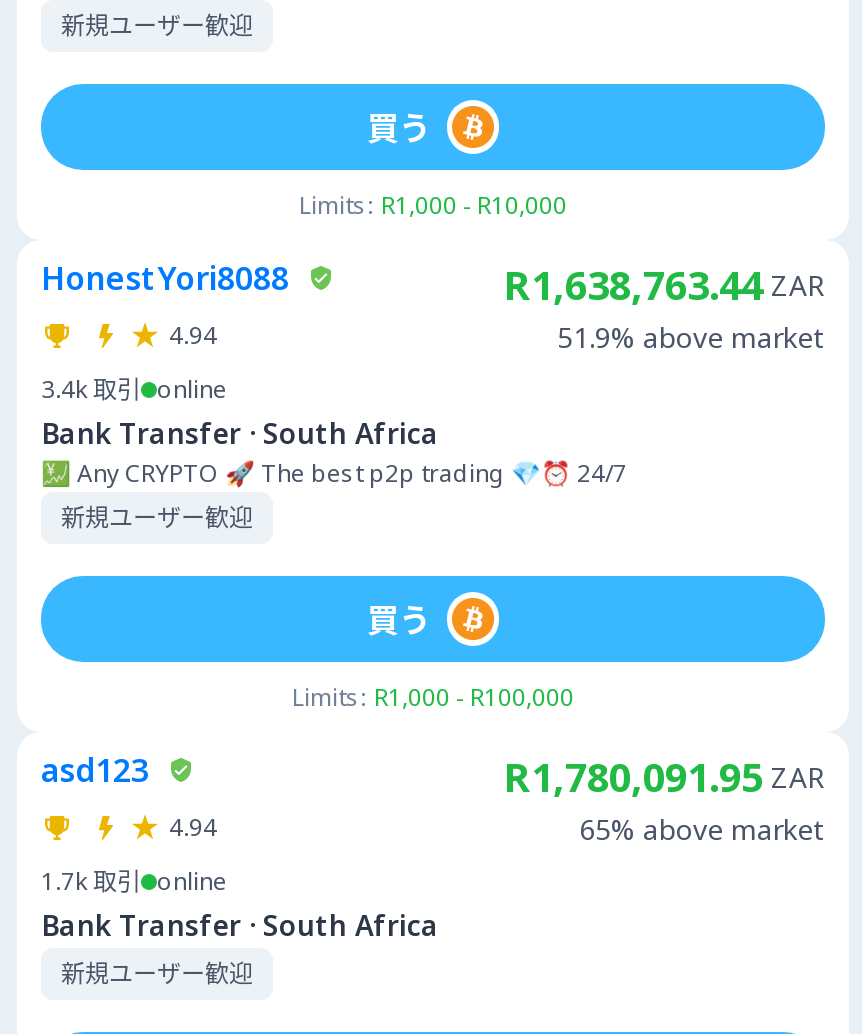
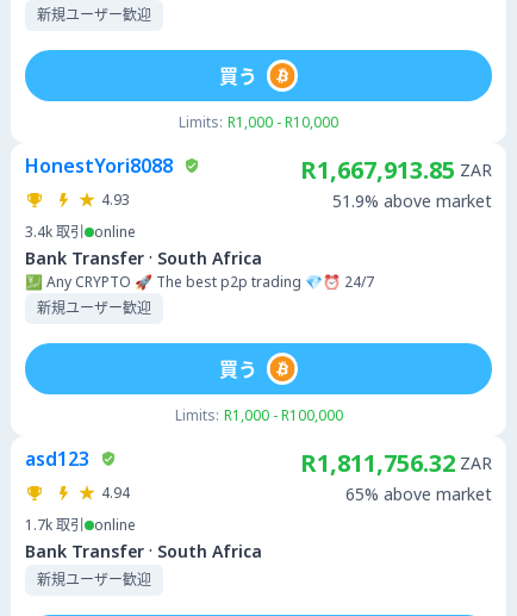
[503,258,825,312] R1,638,763.44 ZAR -> [300,154,492,186] R1,667,913.85 ZAR
[169,318,217,352] 4.94 -> [101,189,130,210] 4.93
[503,750,825,804] R1,780,091.95 ZAR -> [300,447,492,479] R1,811,756.32 ZAR

